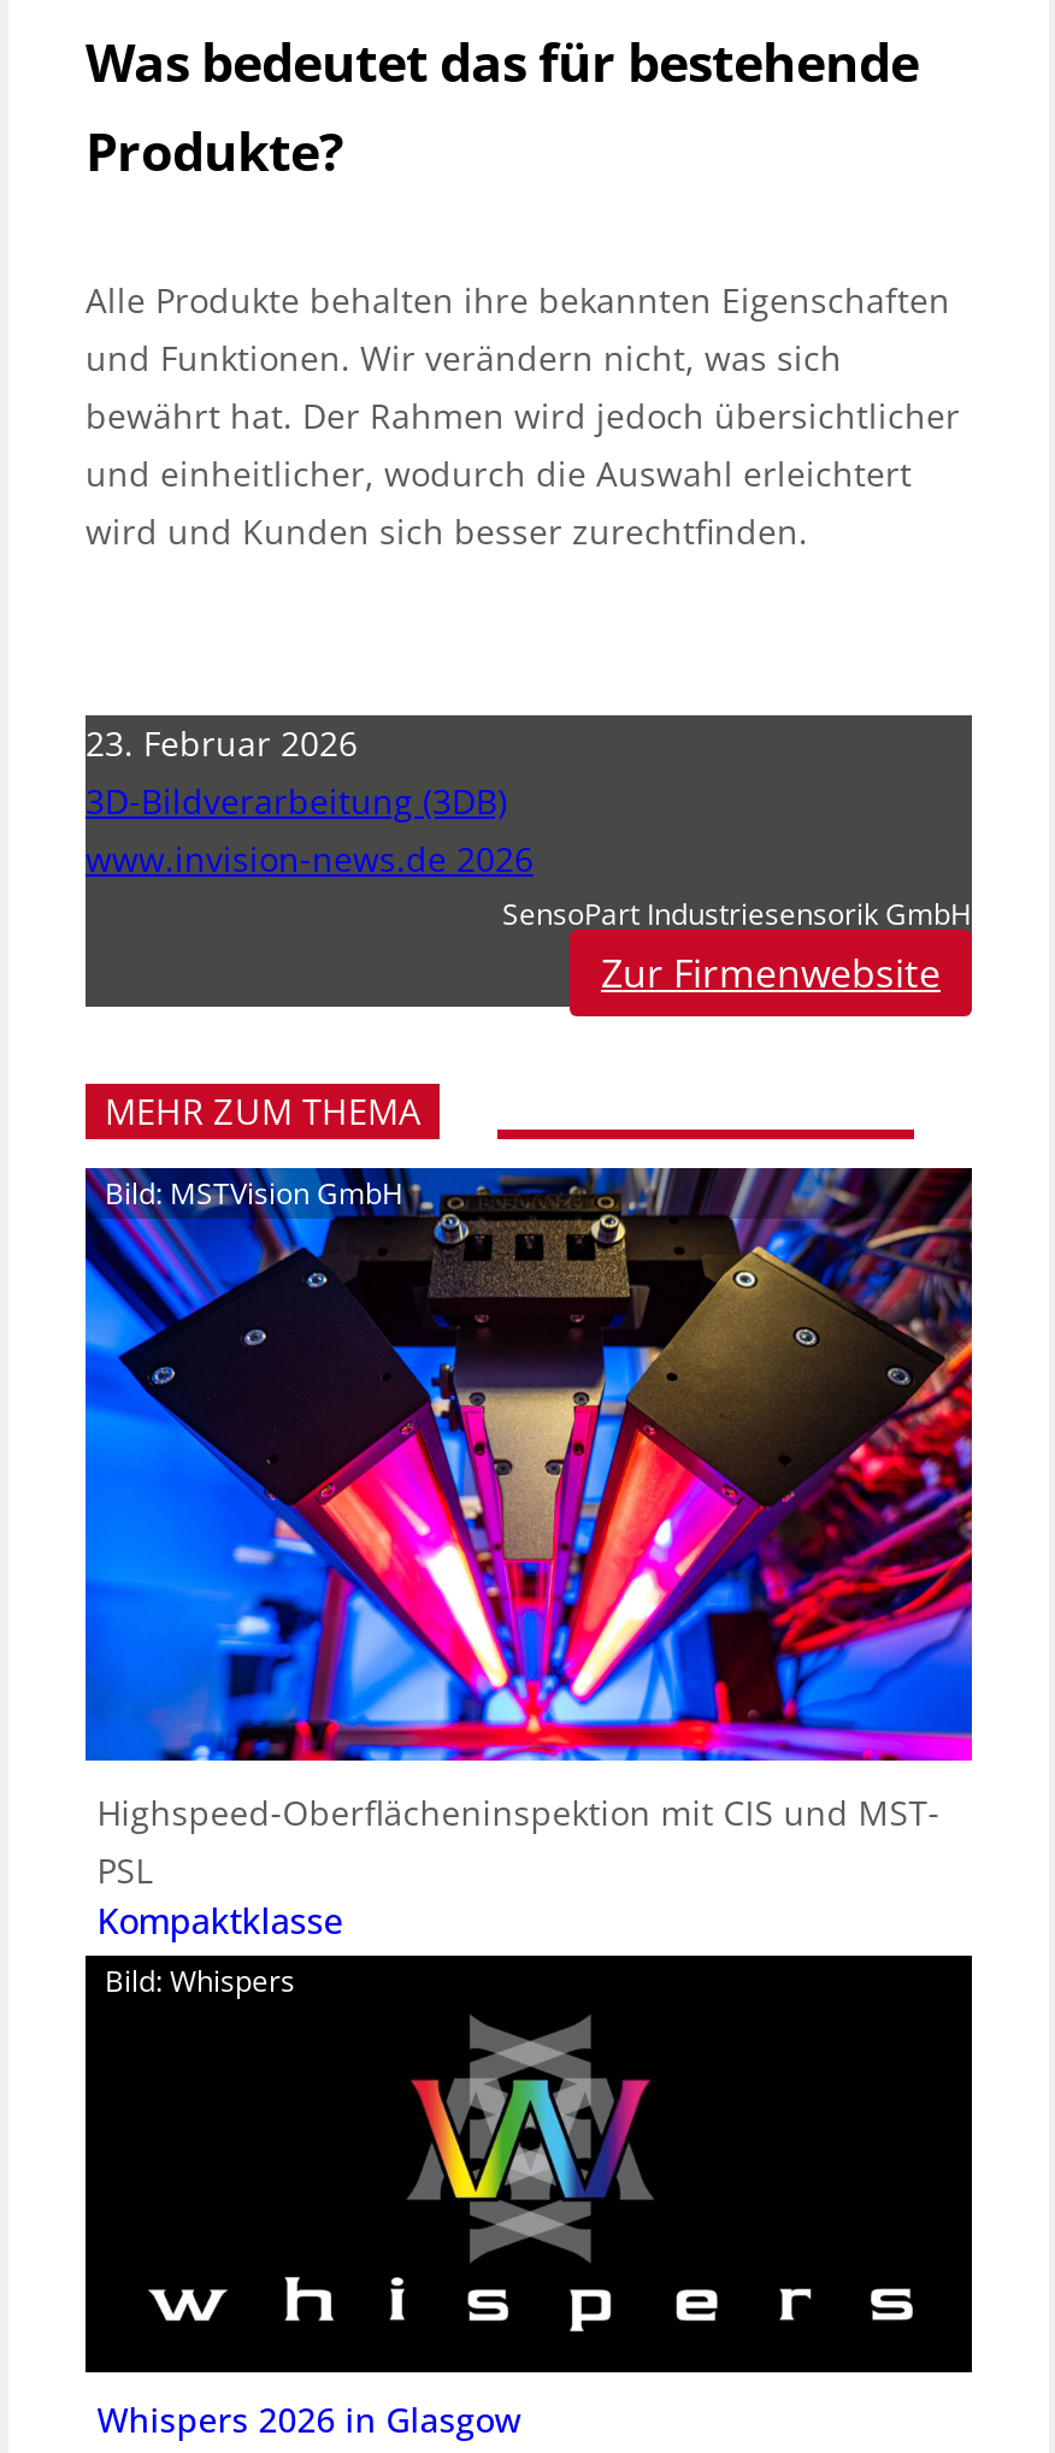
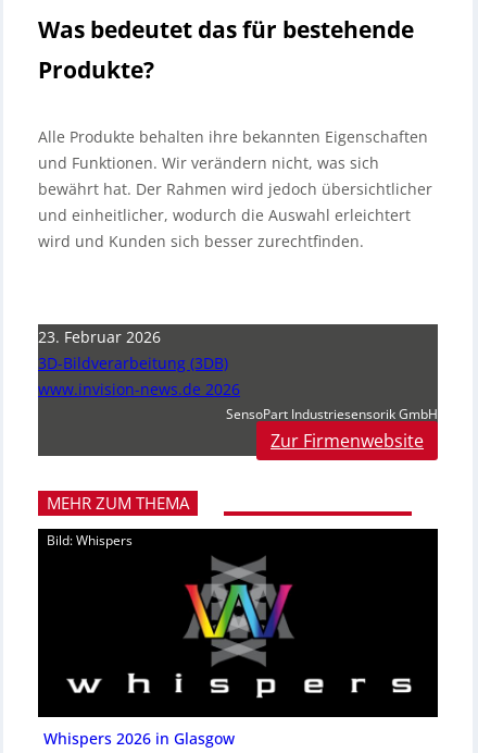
[83,1166,974,1763] [image] | Bild: MSTVision GmbH -> none
[97,1791,940,1945] Highspeed-Oberflächeninspektion mit CIS und MST- | PSL | Kompaktklasse -> none

